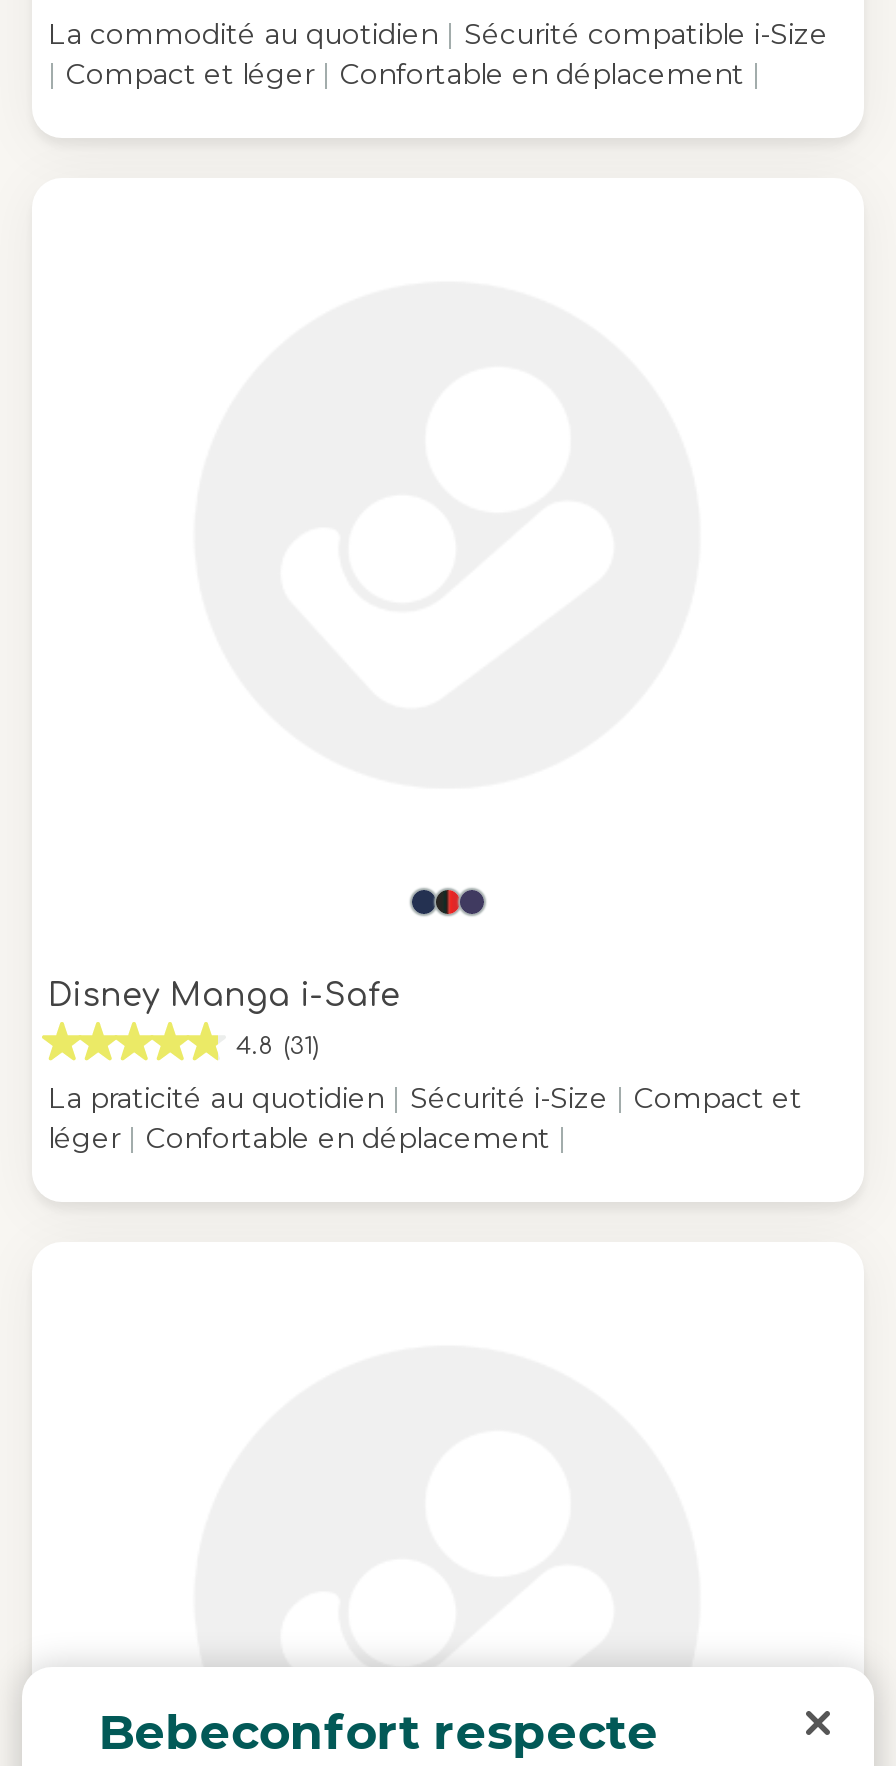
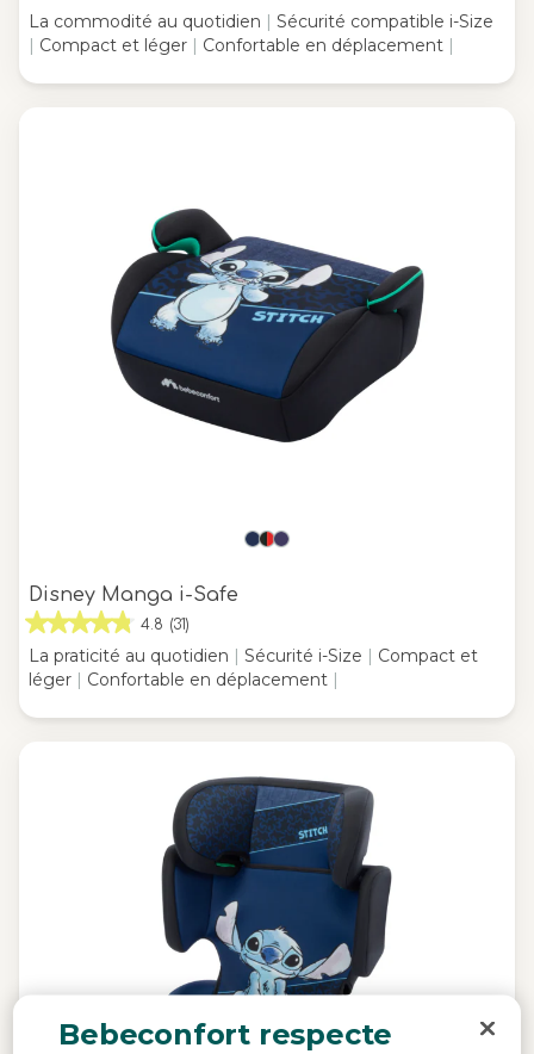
none -> [110,207,426,444] [image]
none -> [161,775,392,997] [image]

